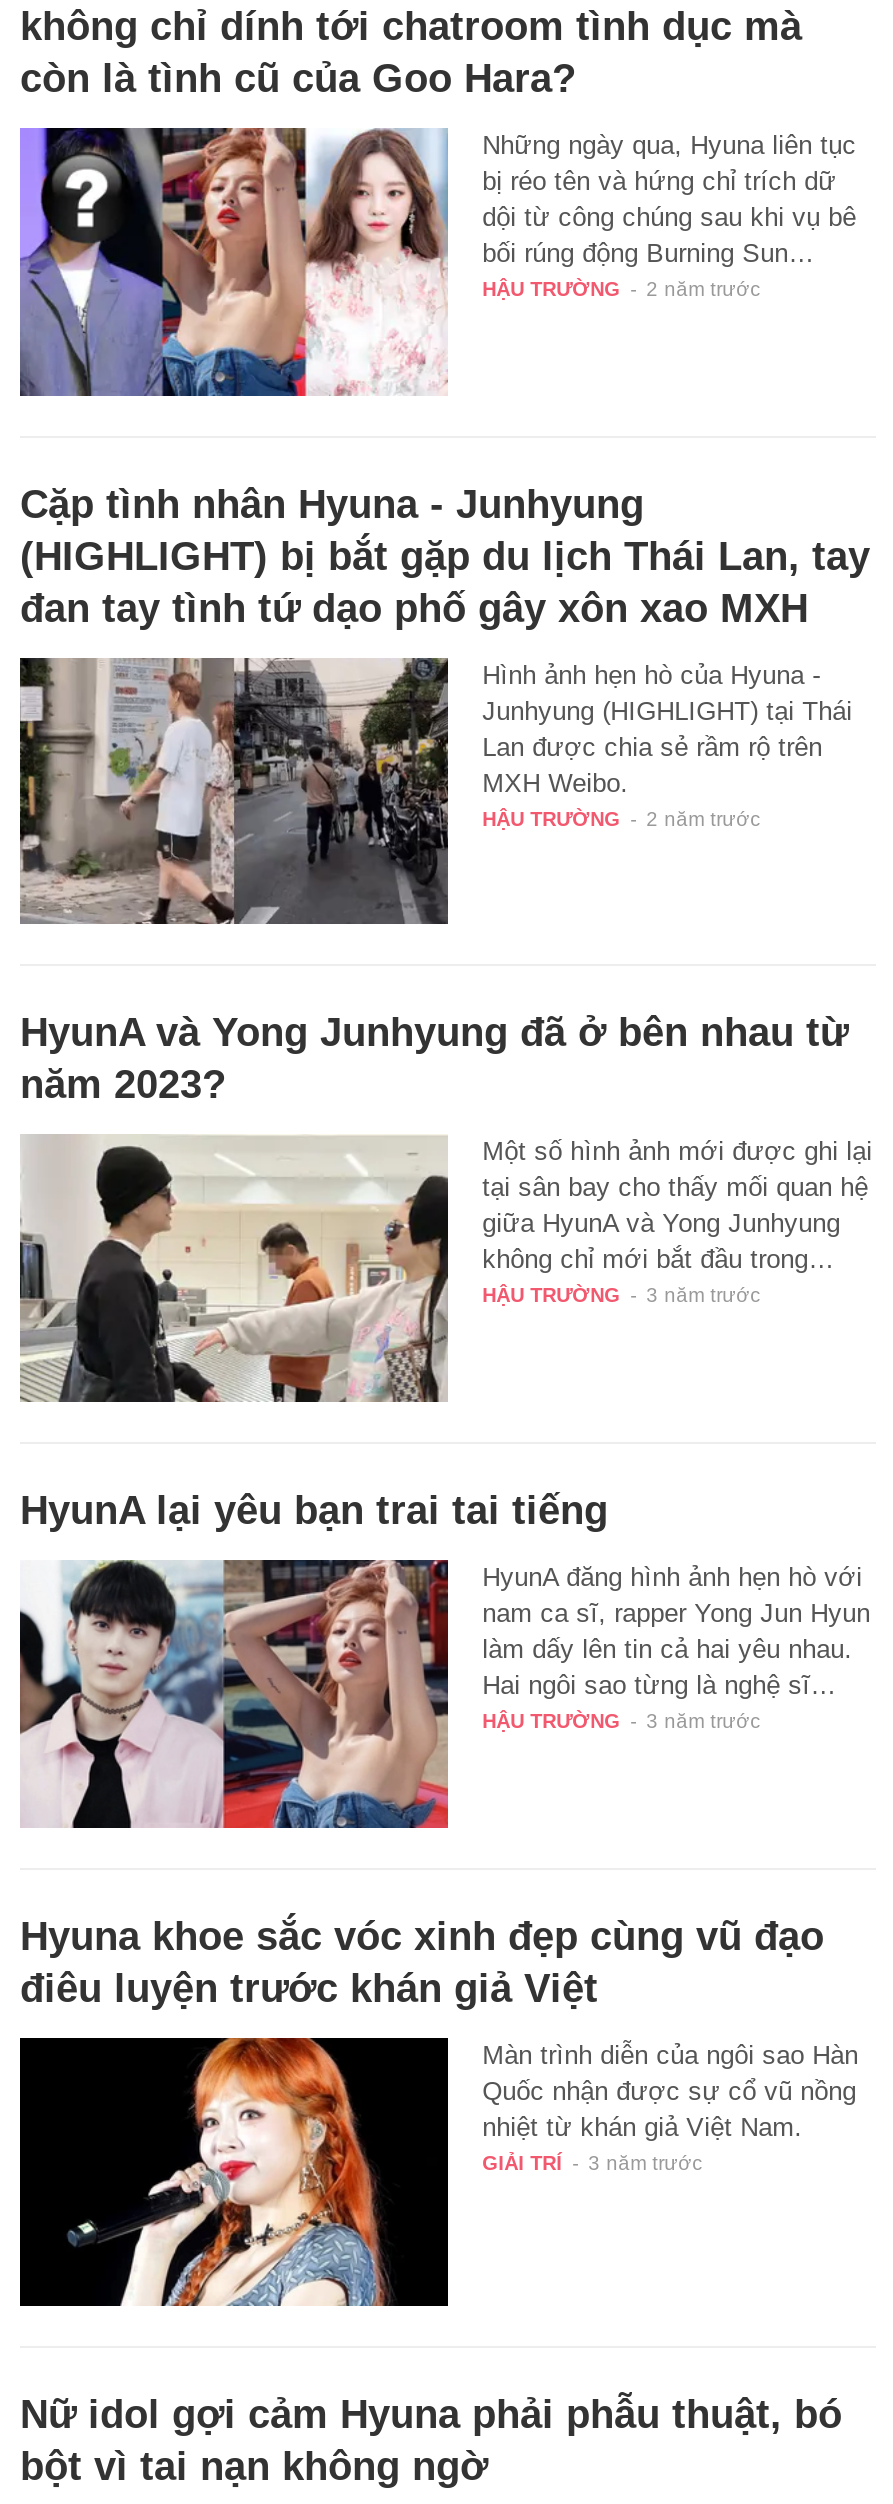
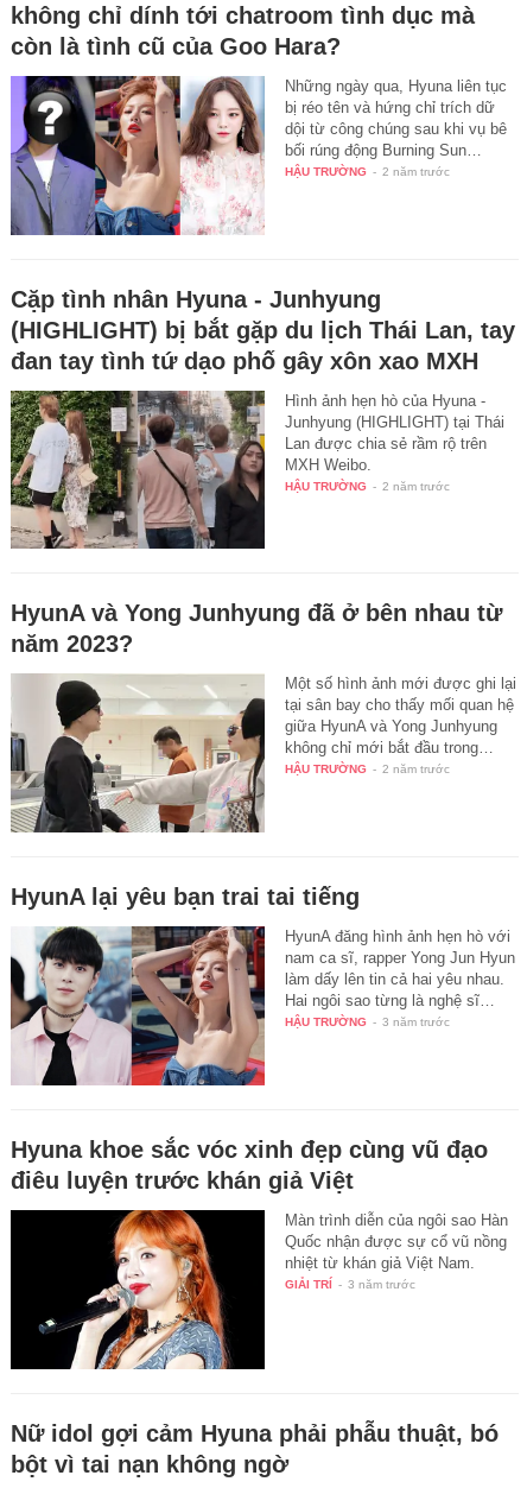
[20,656,450,924] [image] -> [11,390,266,549] [image]
[482,1285,760,1307] HẬU TRƯỜNG - 3 năm trước -> [285,763,450,776] HẬU TRƯỜNG - 2 năm trước

